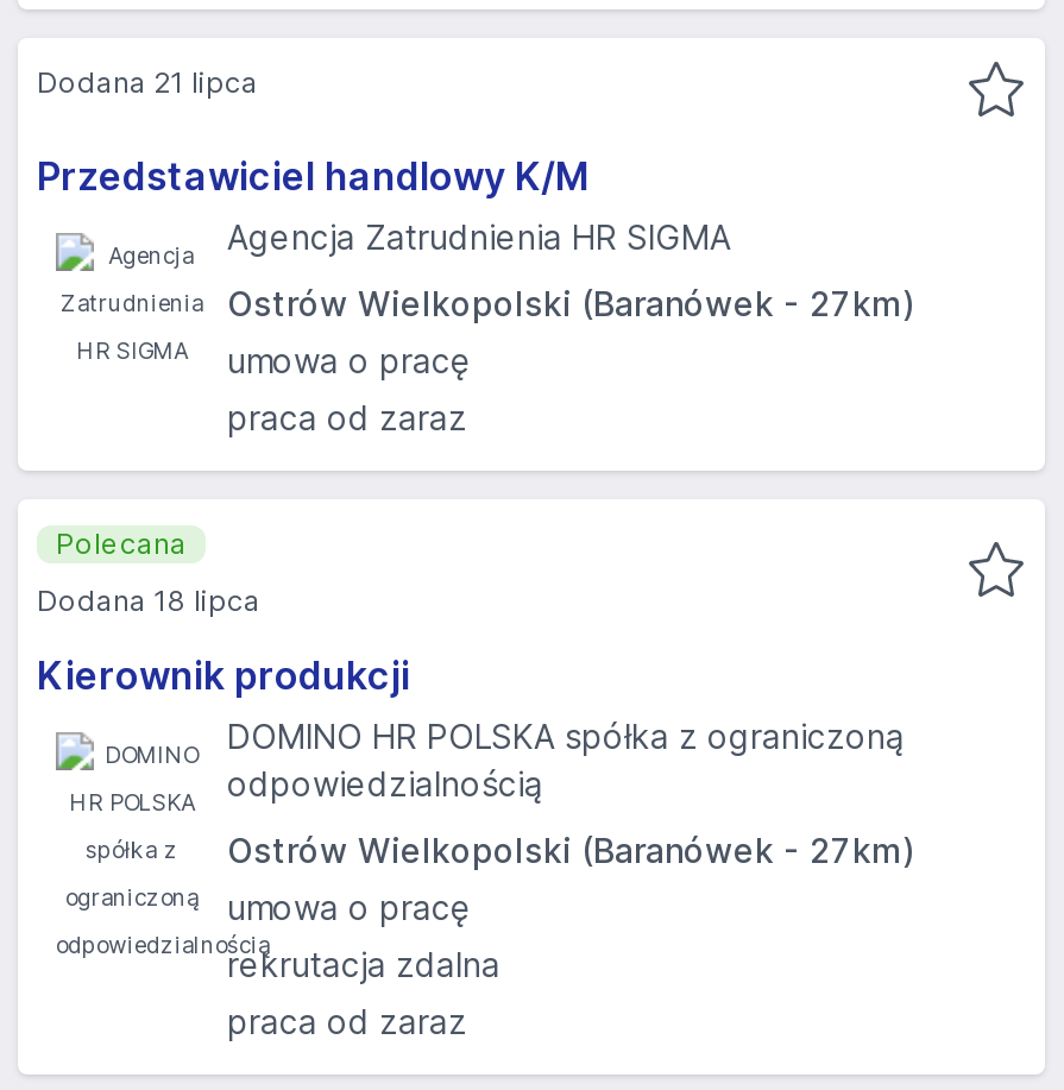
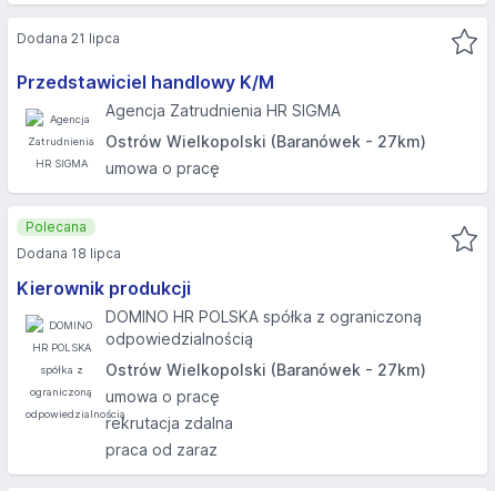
[227,397,467,437] praca od zaraz -> none

